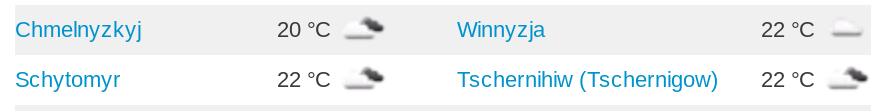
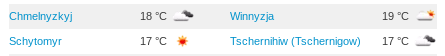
[277,16,337,40] 20 °C -> [140,9,170,21] 18 °C
[761,16,821,40] 22 °C -> [382,9,412,21] 19 °C
[277,66,337,90] 22 °C -> [140,34,170,46] 17 °C
[457,66,821,90] Tschernihiw (Tschernigow) 22 °C -> [230,34,412,46] Tschernihiw (Tschernigow) 17 °C

